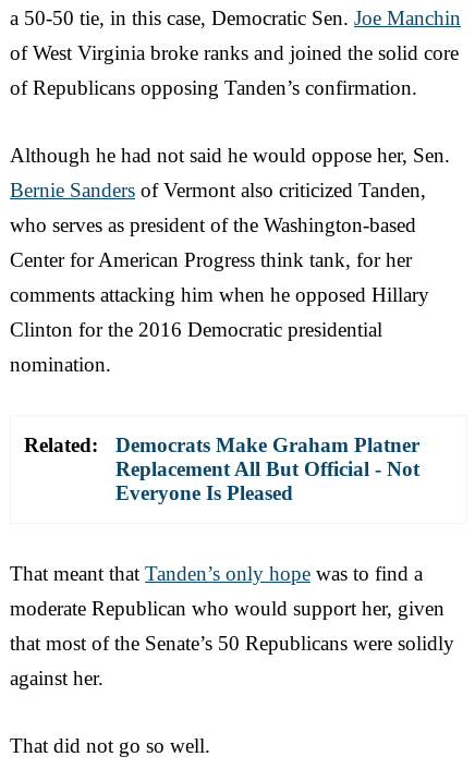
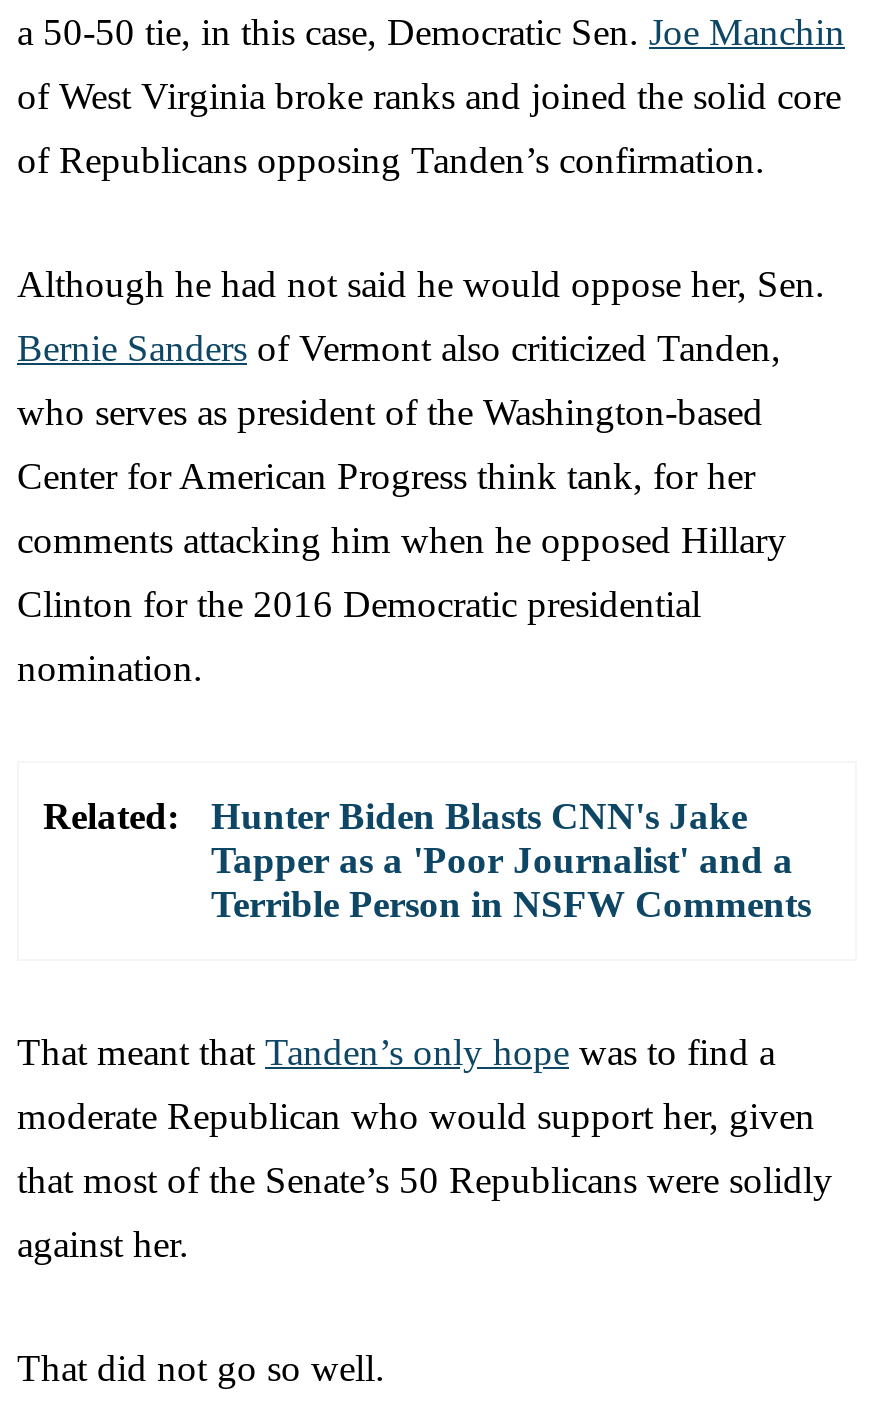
[115,433,419,504] Democrats Make Graham Platner | Replacement All But Official - Not | Everyone Is Pleased -> [211,794,811,924] Hunter Biden Blasts CNN's Jake | Tapper as a 'Poor Journalist' and a | Terrible Person in NSFW Comments

